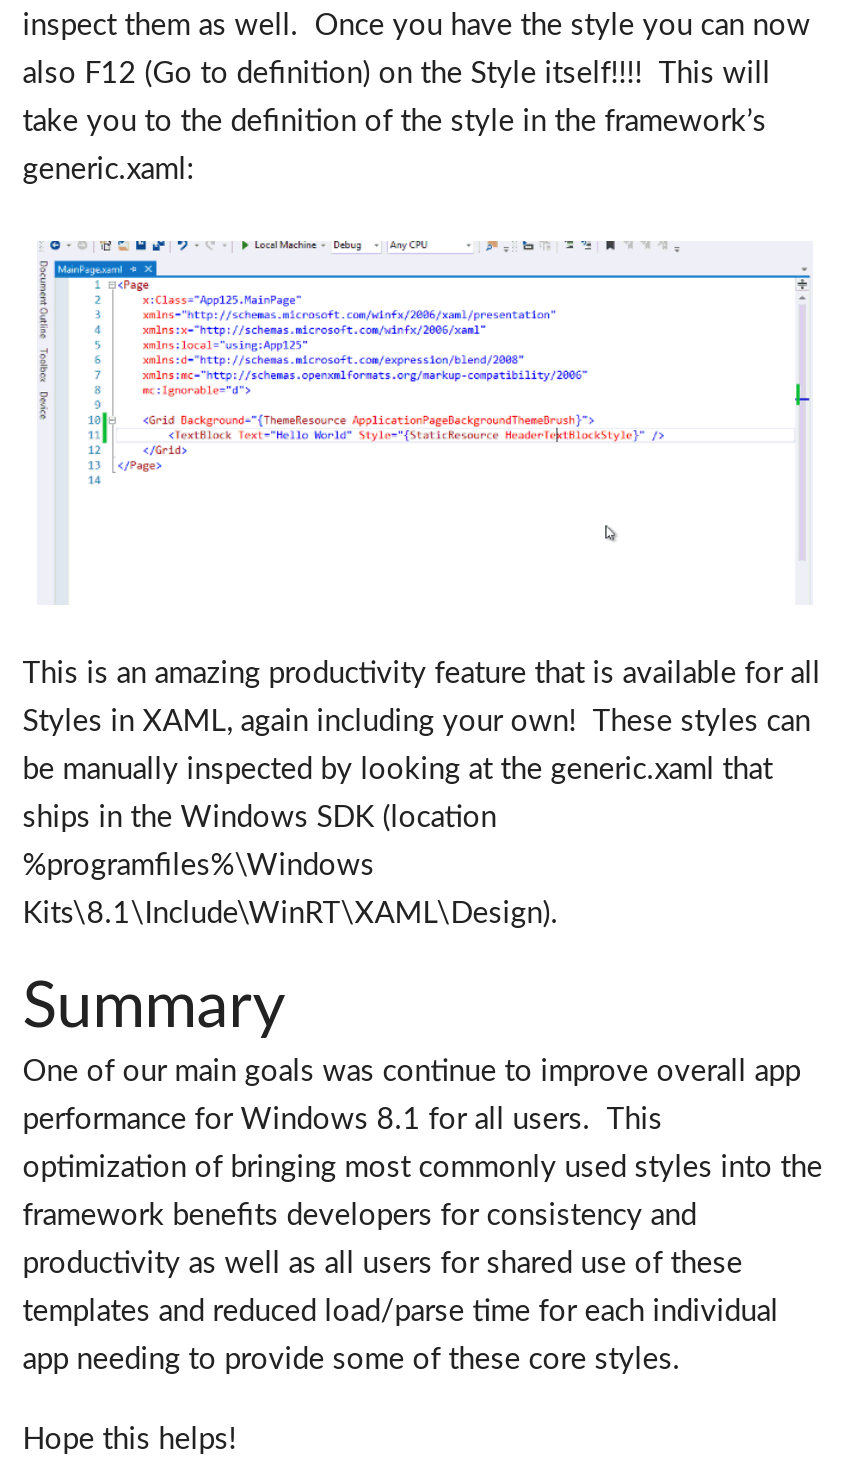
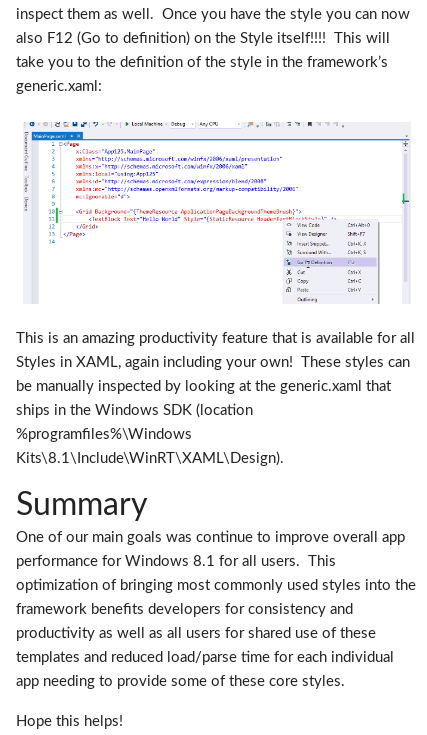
none -> [265,211,381,305] [image]

